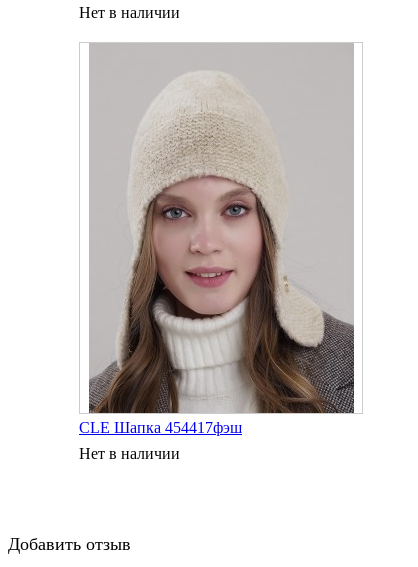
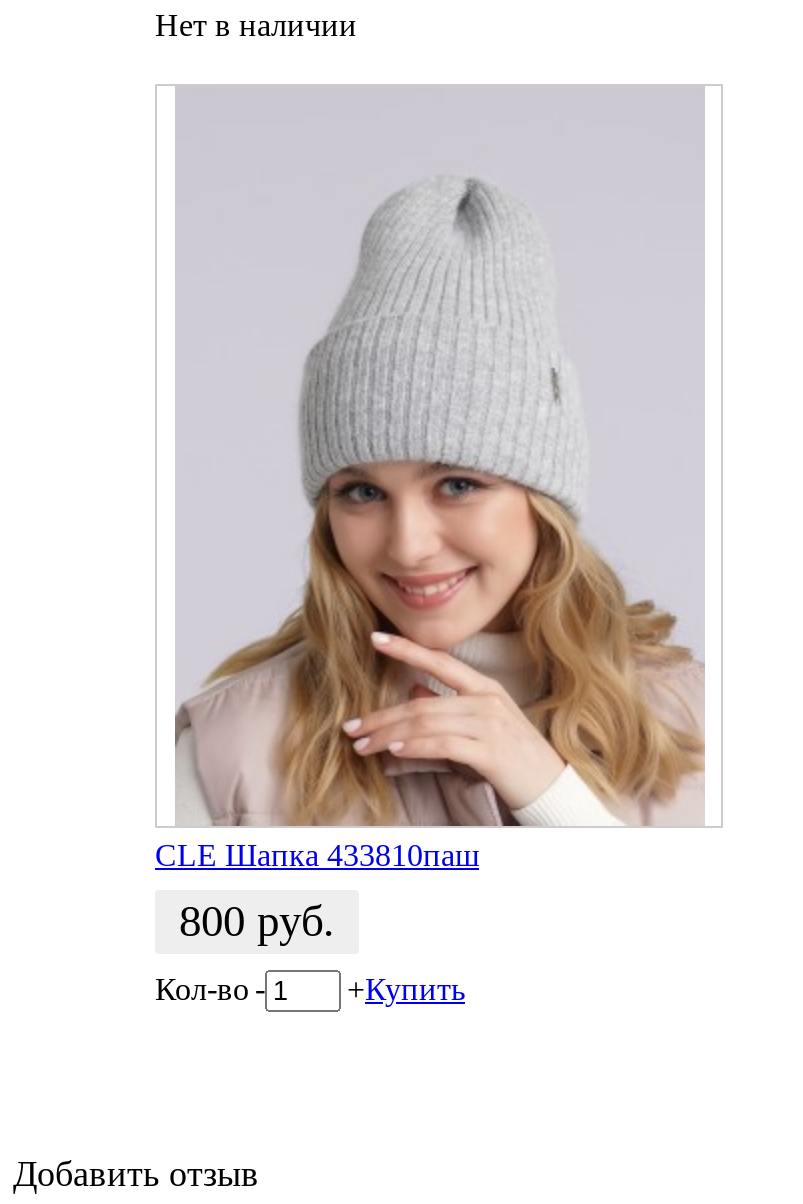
[79,102,355,462] [image] | CLE Шапка 454417фэш | Нет в наличии -> [155,90,705,1007] [image] | CLE Шапка 433810паш | 800 руб. | Кол-во - | +Купить

